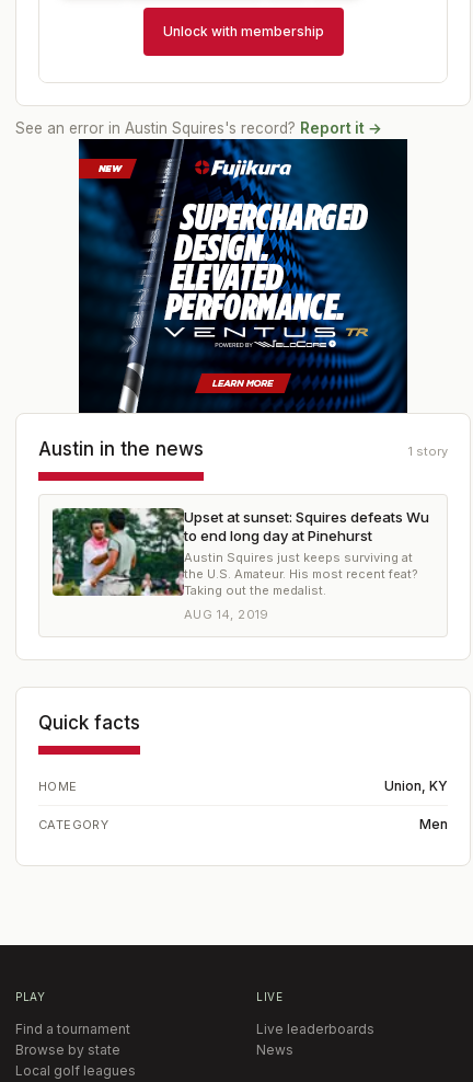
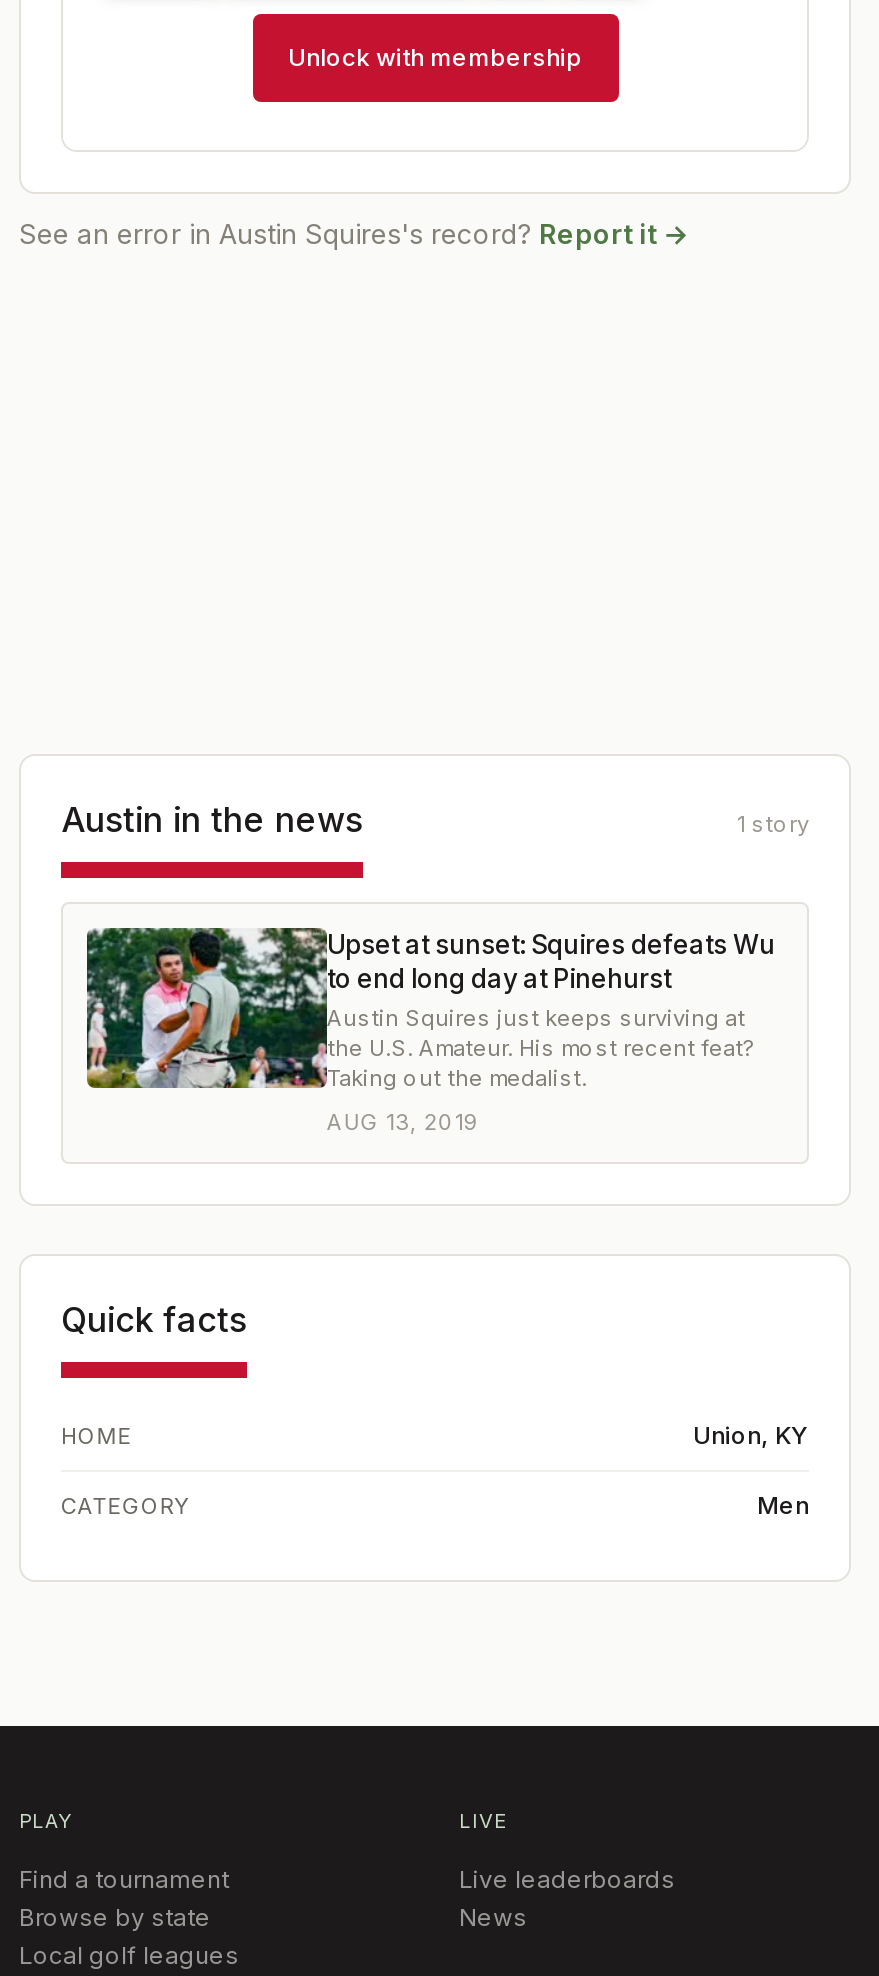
[78,138,408,414] [image] -> none
[184,607,269,622] AUG 14, 2019 -> [327,1108,481,1136] AUG 13, 2019

